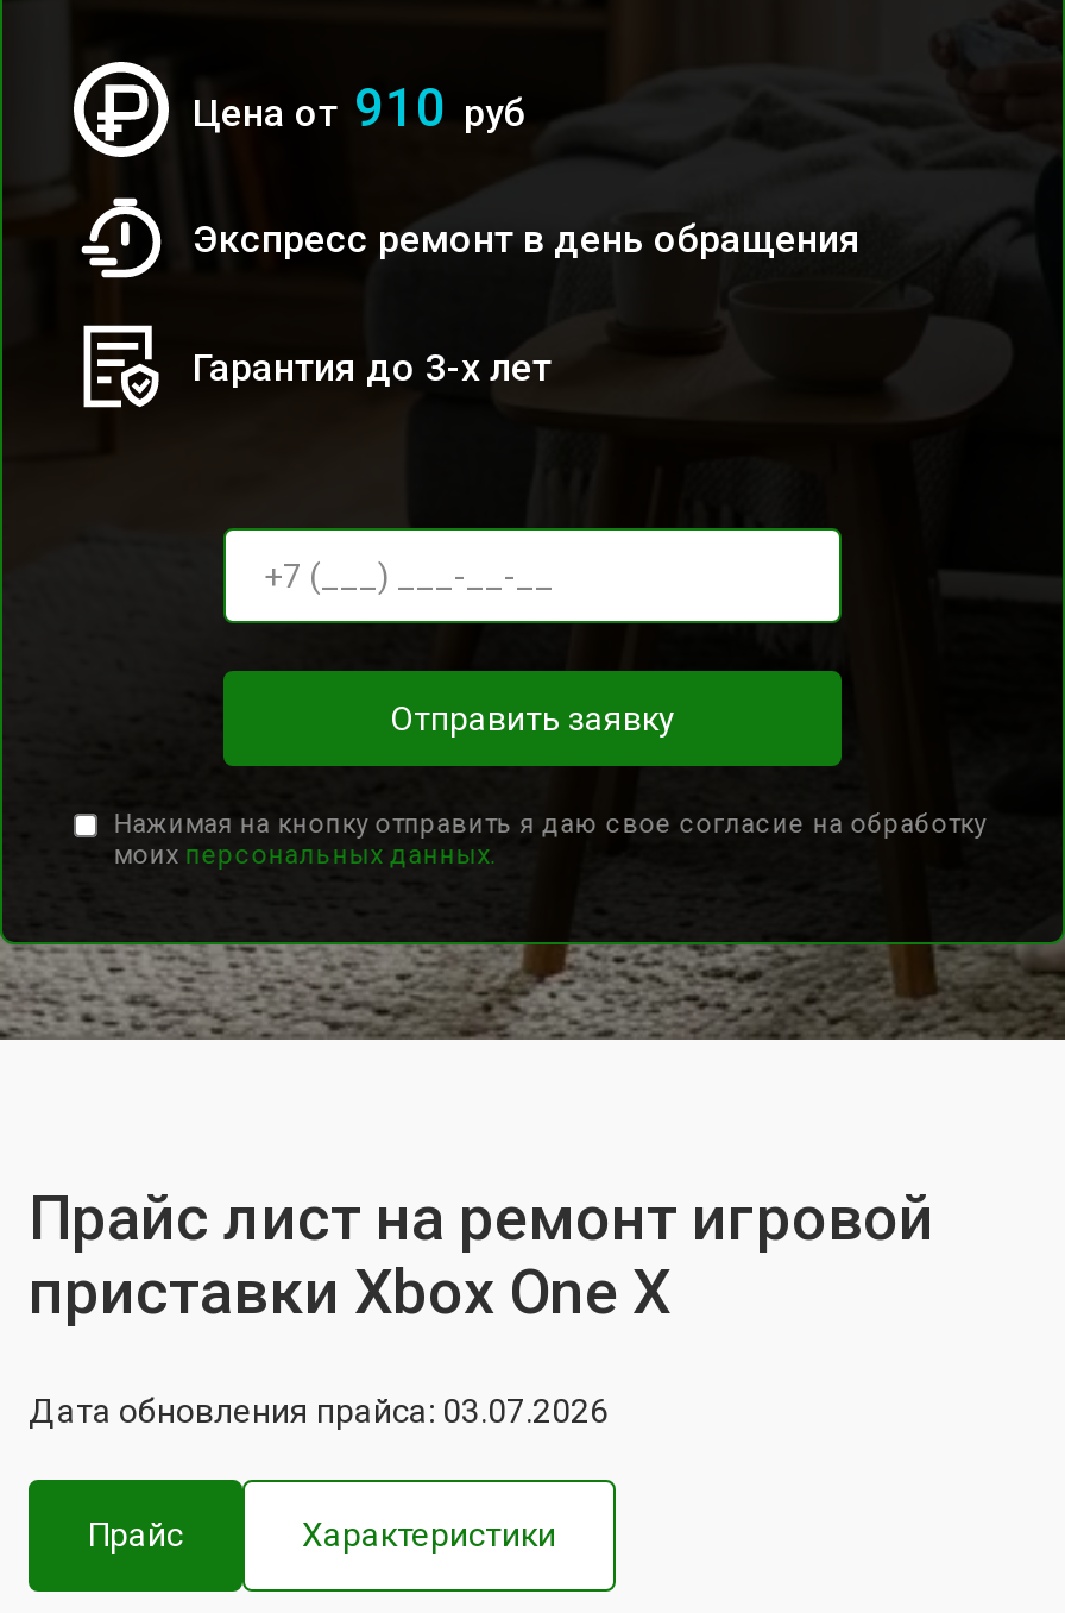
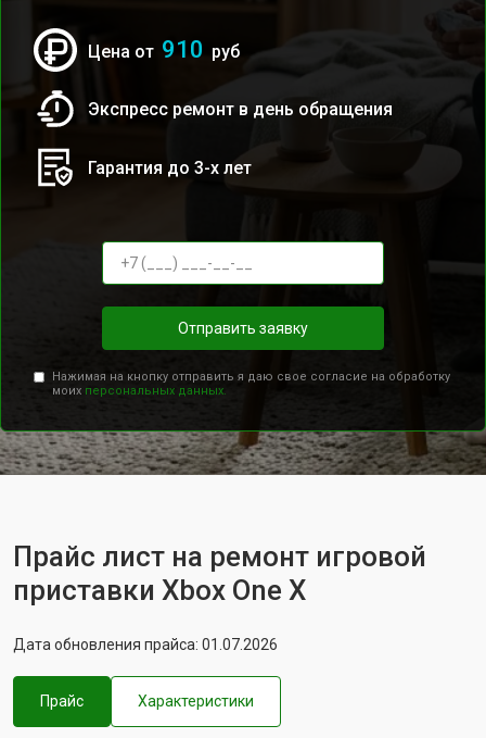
[29,1392,609,1430] Дата обновления прайса: 03.07.2026 -> [13,636,278,653] Дата обновления прайса: 01.07.2026

